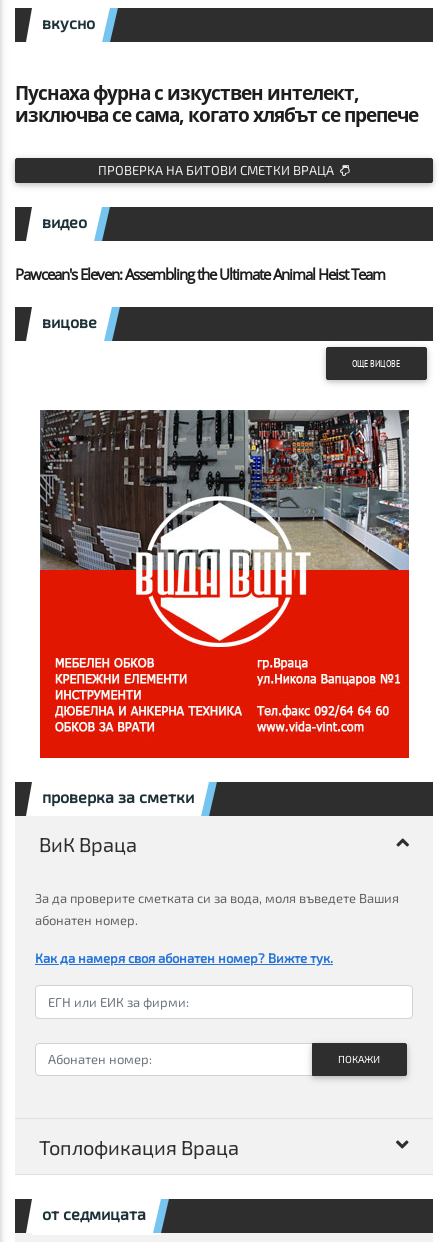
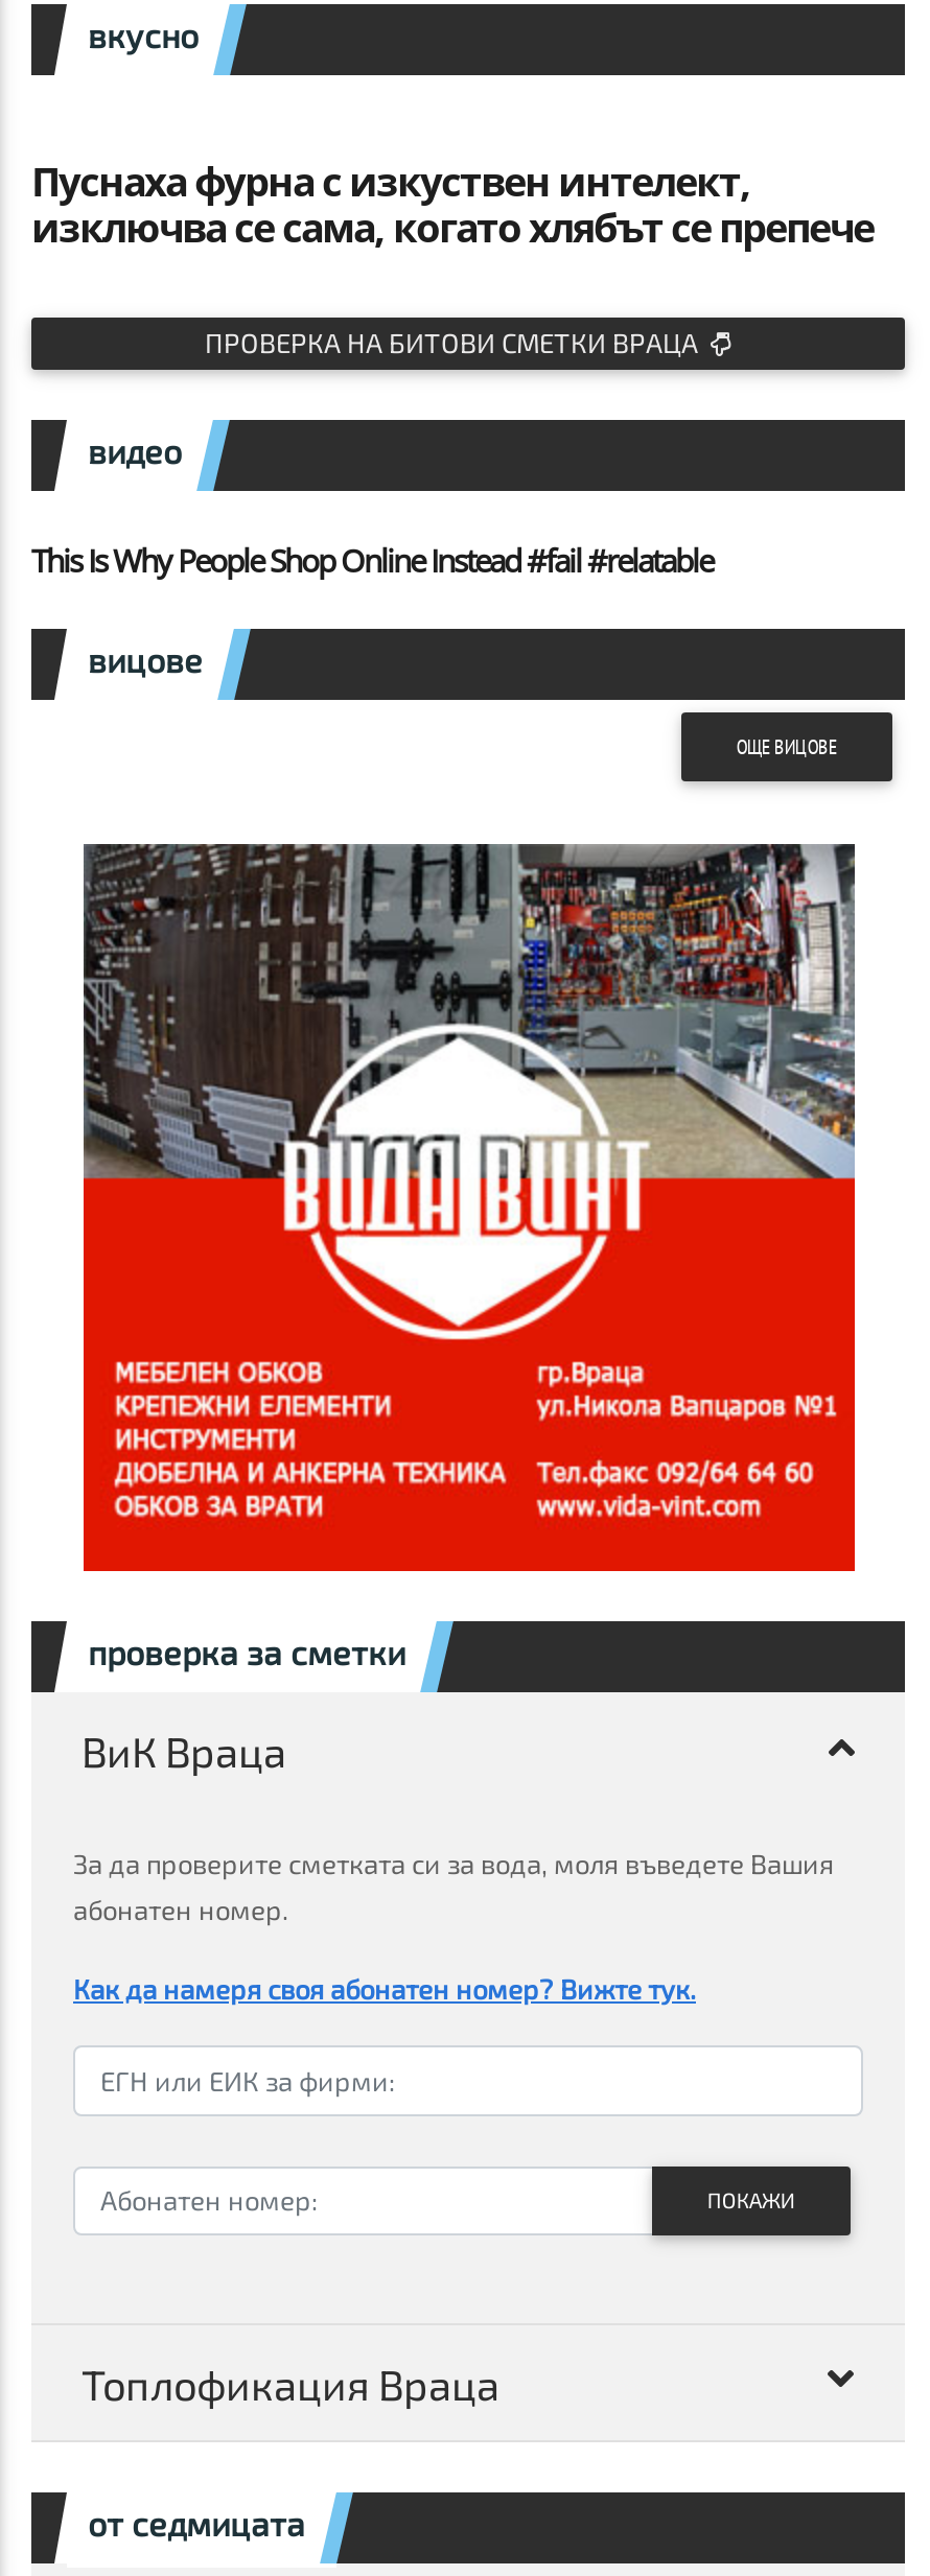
[15,264,385,284] Pawcean's Eleven: Assembling the Ultimate Animal Heist Team -> [31,539,713,581] This Is Why People Shop Online Instead #fail #relatable

